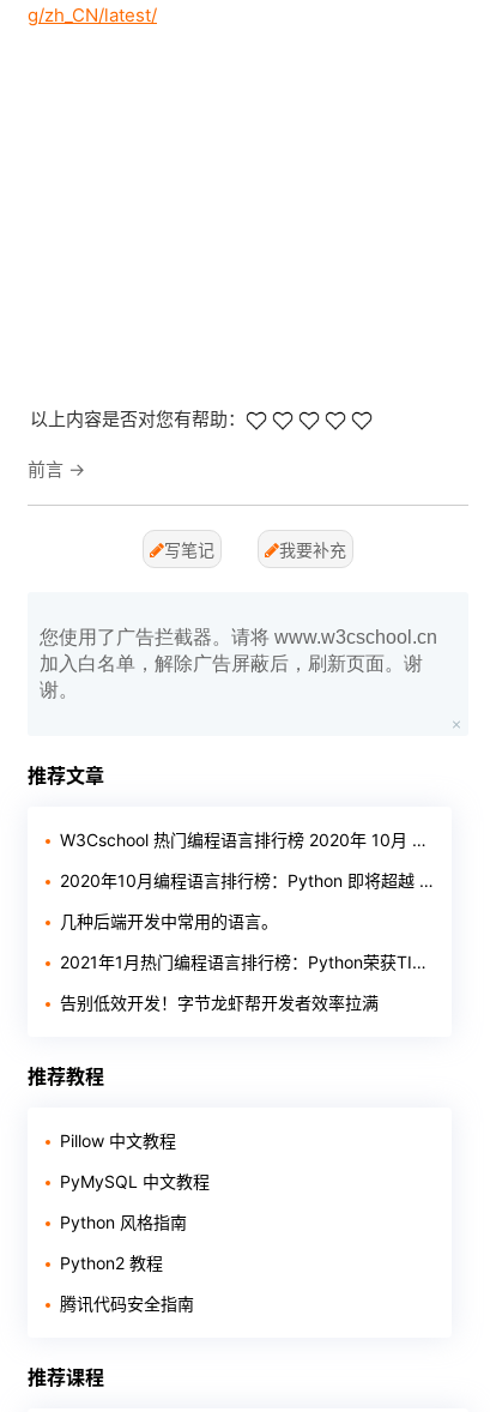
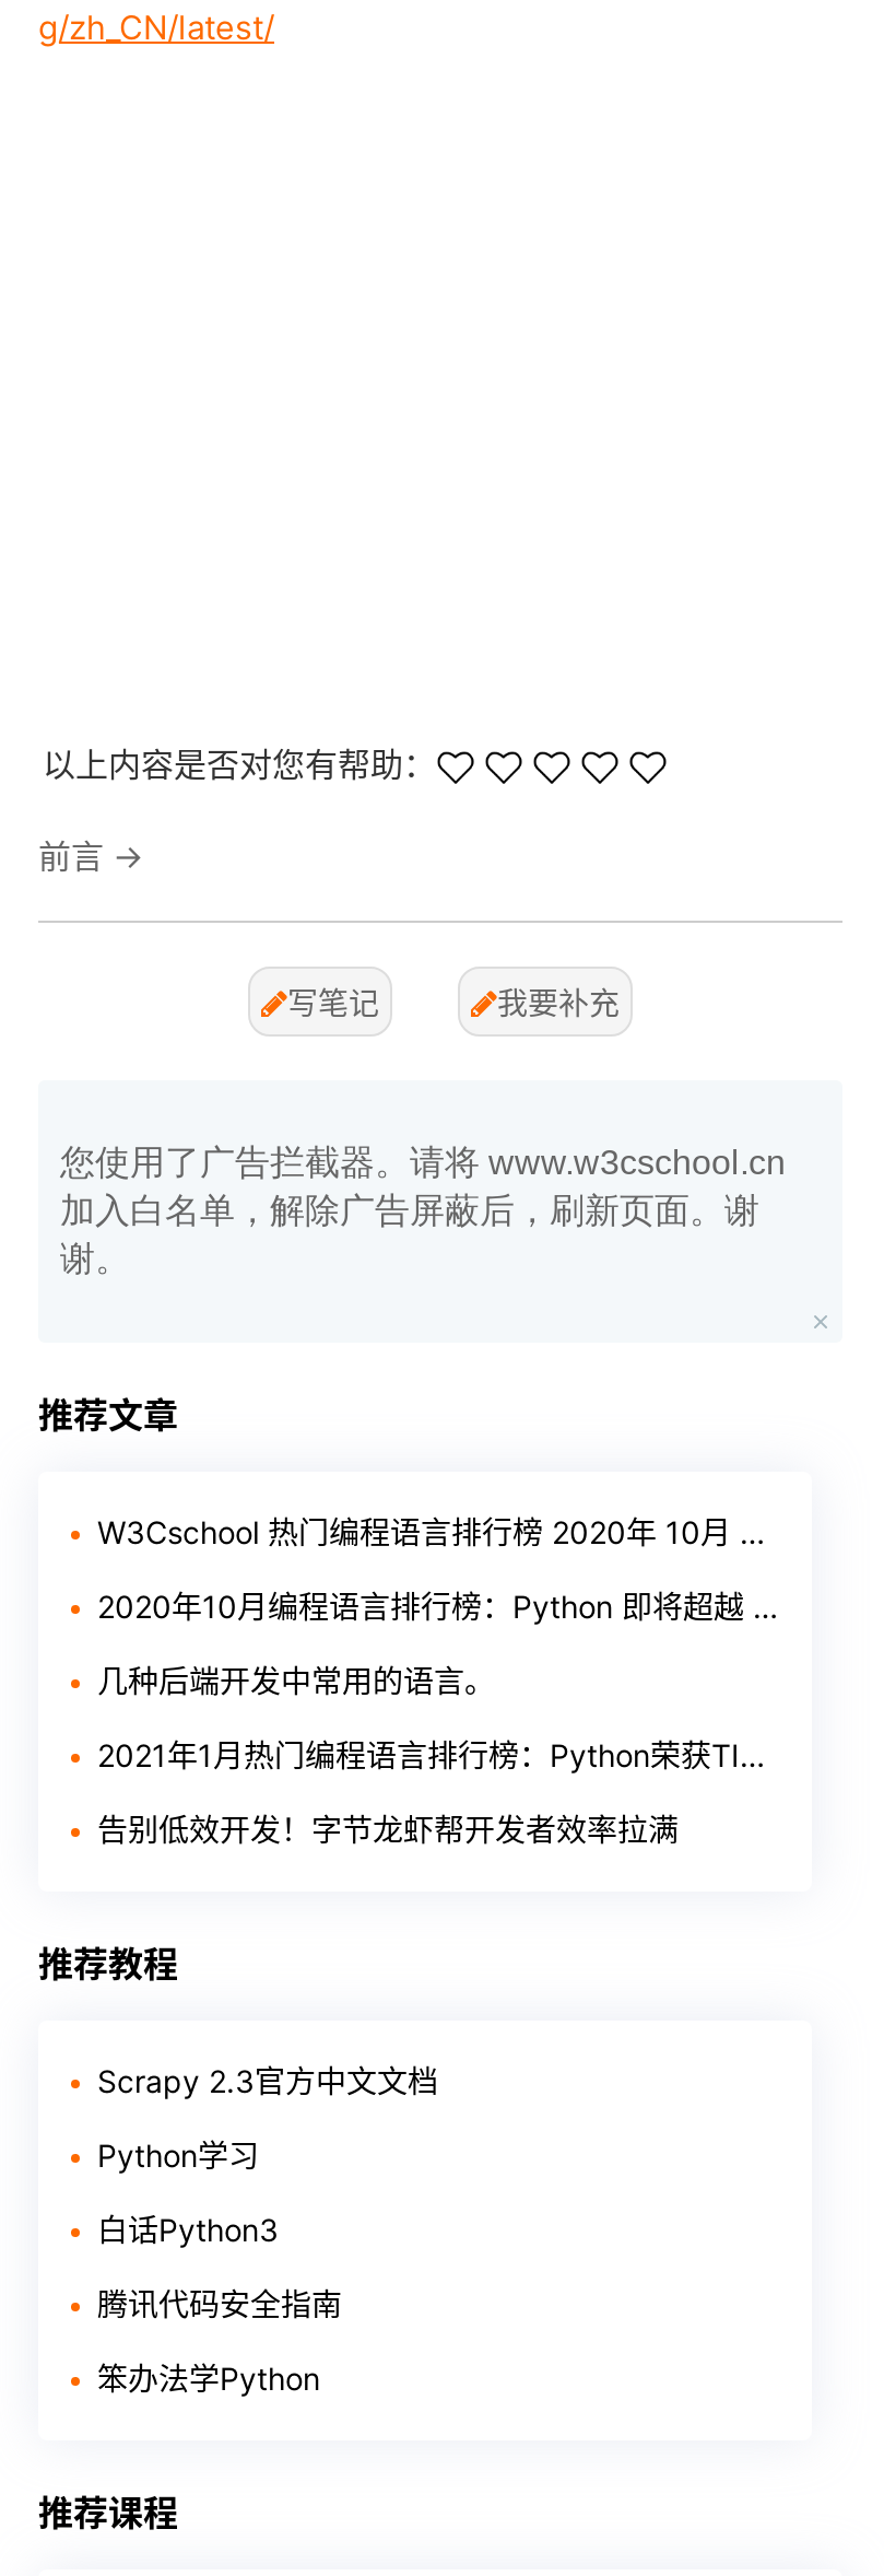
[60,1130,210,1273] Pillow 中文教程 | PyMySQL 中文教程 | Python 风格指南 | Python2 教程 -> [97,2062,438,2248] Scrapy 2.3官方中文文档 | Python学习 | 白话Python3
moved [60,1293,194,1314] -> [97,2285,342,2322]: 腾讯代码安全指南
none -> [97,2360,320,2397] 笨办法学Python

